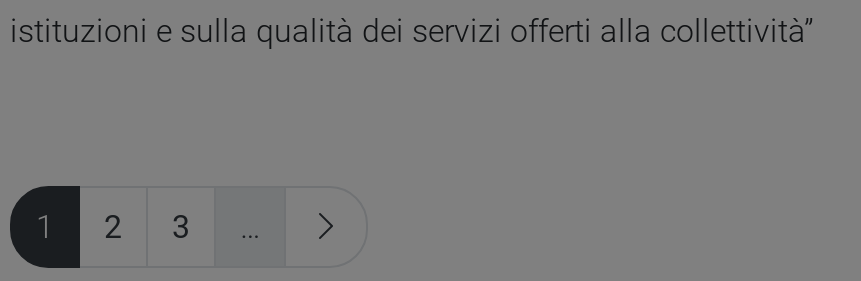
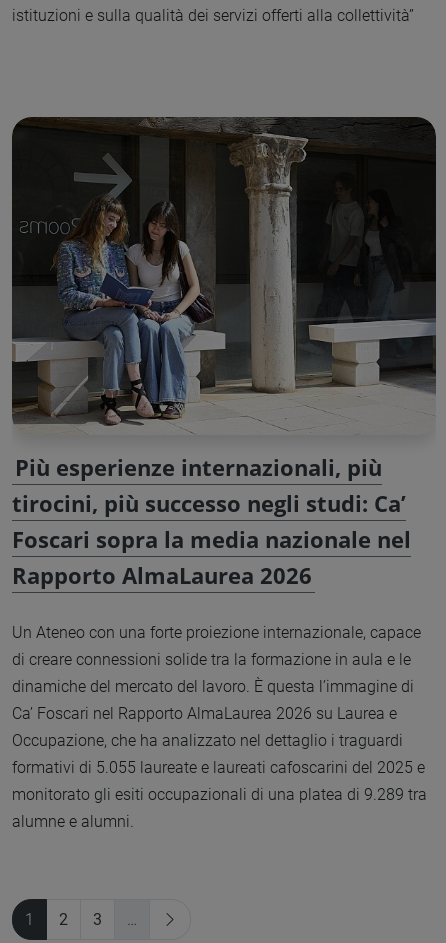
none -> [11,116,437,831] [image] | Più esperienze internazionali, più | tirocini, più successo negli studi: Ca’ | Foscari sopra la media nazionale nel | Rapporto AlmaLaurea 2026 | Un Ateneo con una forte proiezione internazionale, capace | di creare connessioni solide tra la formazione in aula e le | dinamiche del mercato del lavoro. È questa l’immagine di | Ca’ Foscari nel Rapporto AlmaLaurea 2026 su Laurea e | Occupazione, che ha analizzato nel dettaglio i traguardi | formativi di 5.055 laureate e laureati cafoscarini del 2025 e | monitorato gli esiti occupazionali di una platea di 9.289 tra | alumne e alumni.

